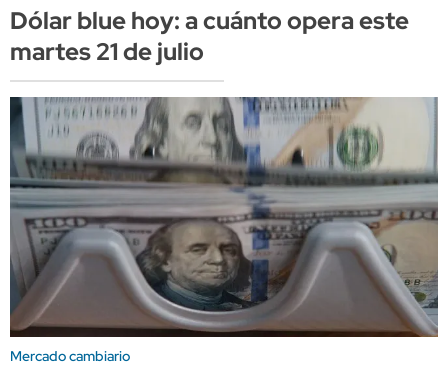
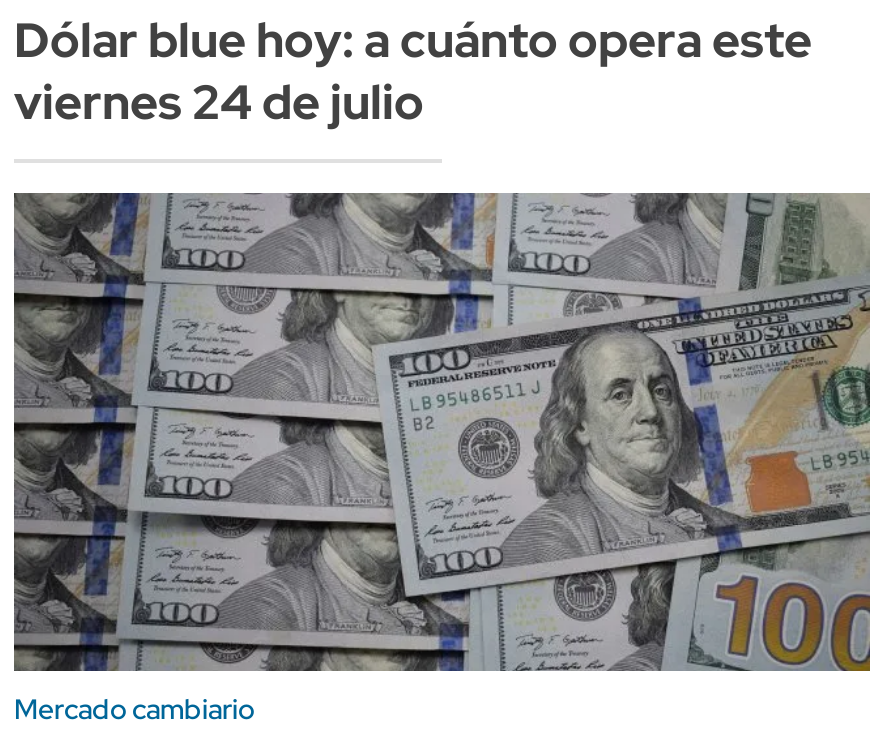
[10,36,204,67] martes 21 de julio -> [14,71,424,133] viernes 24 de julio
[9,96,438,338] [image] -> [12,192,870,672] [image]

